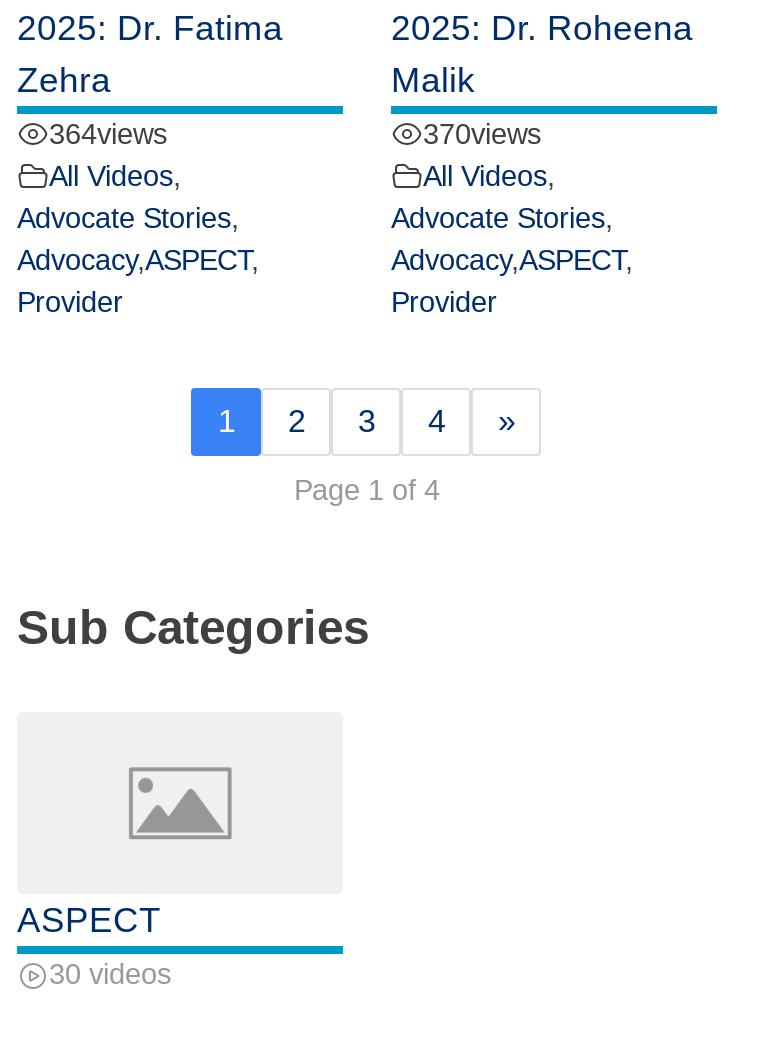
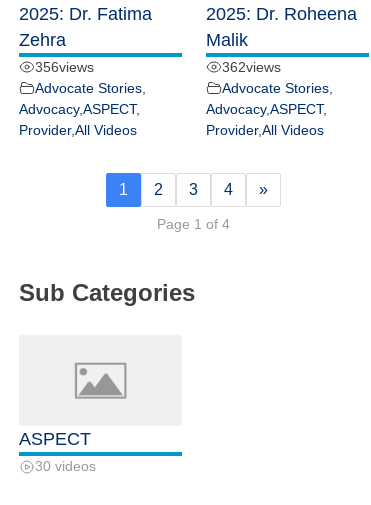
[49,117,181,191] 364views | All Videos, -> [35,58,94,74] 356views
[423,117,555,191] 370views | All Videos, -> [222,58,281,74] 362views
[17,285,123,317] Provider -> [19,121,137,137] Provider, All Videos
[391,285,497,317] Provider -> [206,121,324,137] Provider, All Videos

